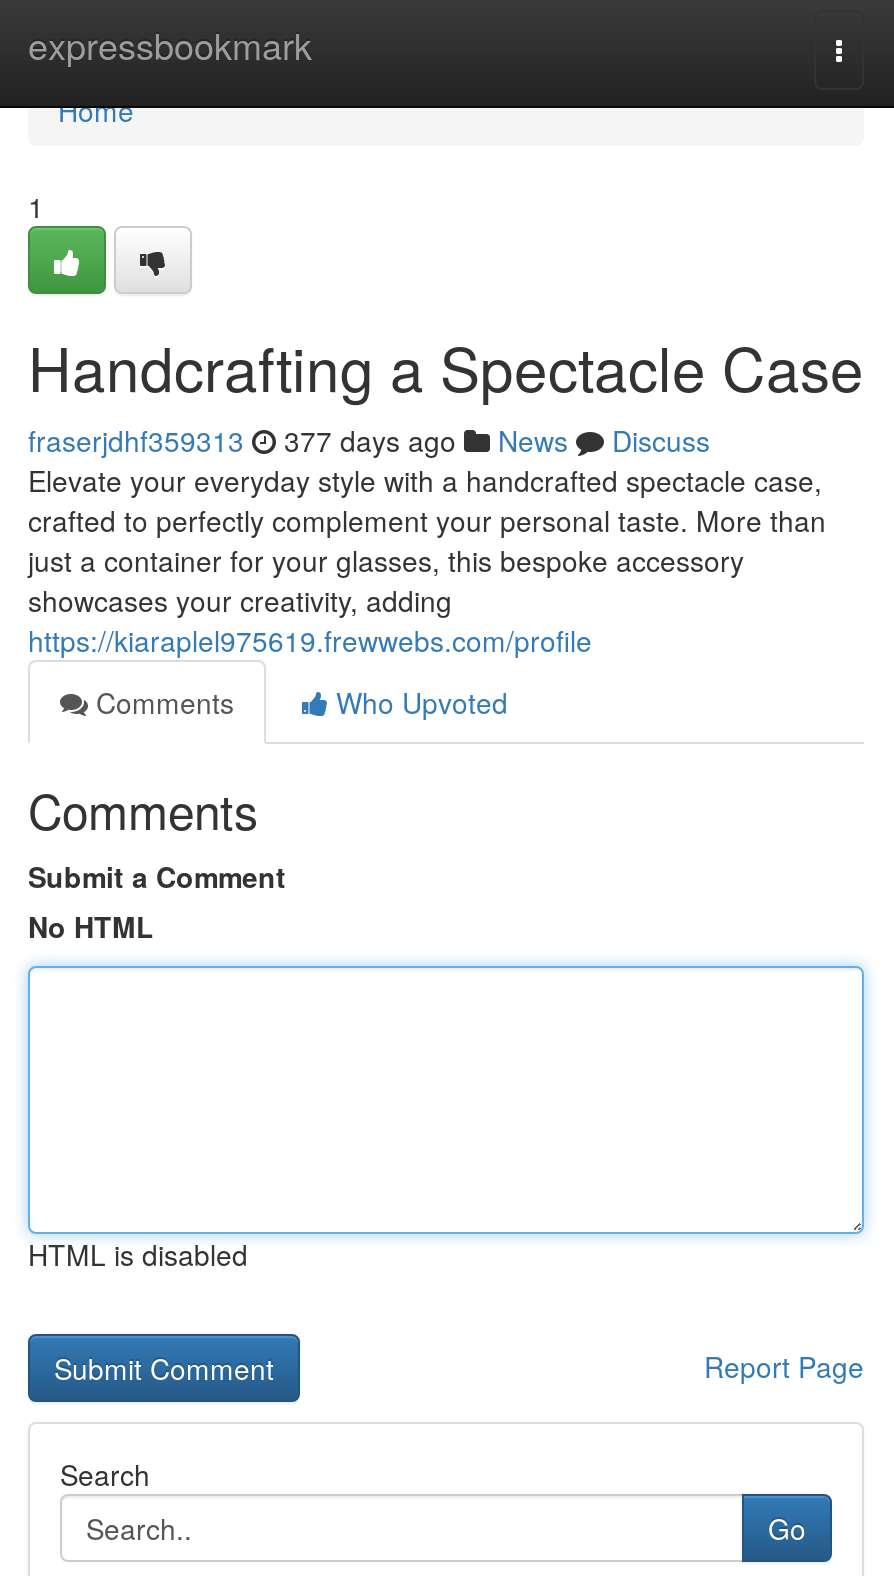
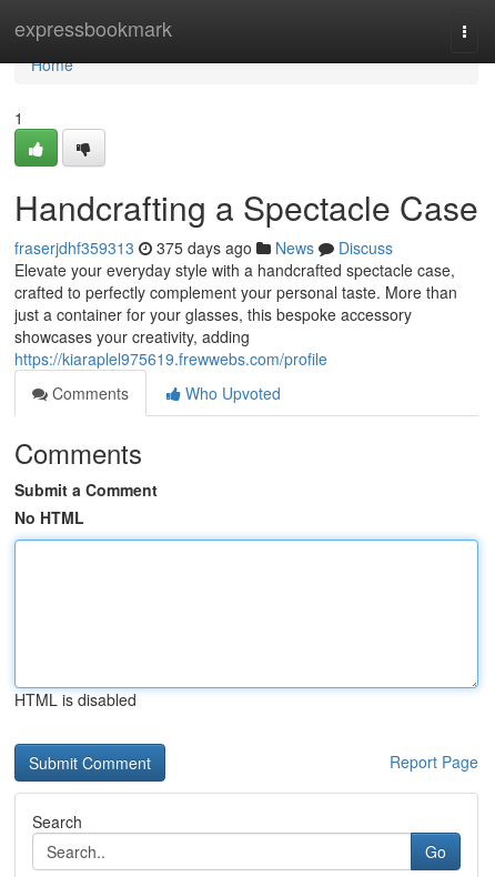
[28,420,710,460] fraserjdhf359313 377 days ago News Discuss -> [14,236,393,259] fraserjdhf359313 375 days ago News Discuss

